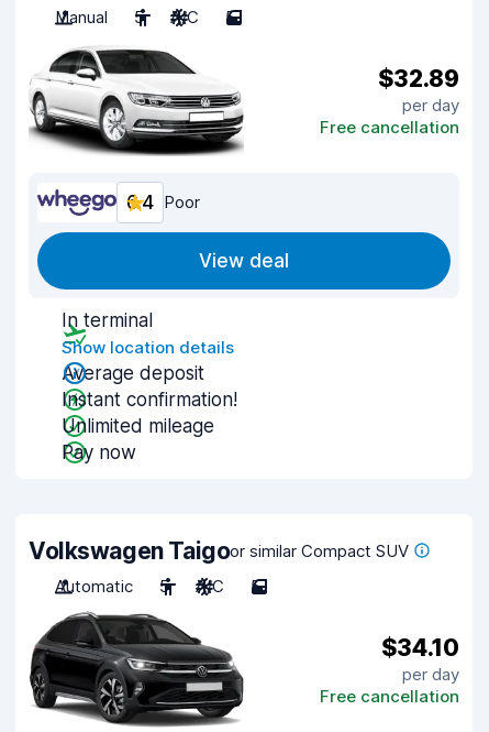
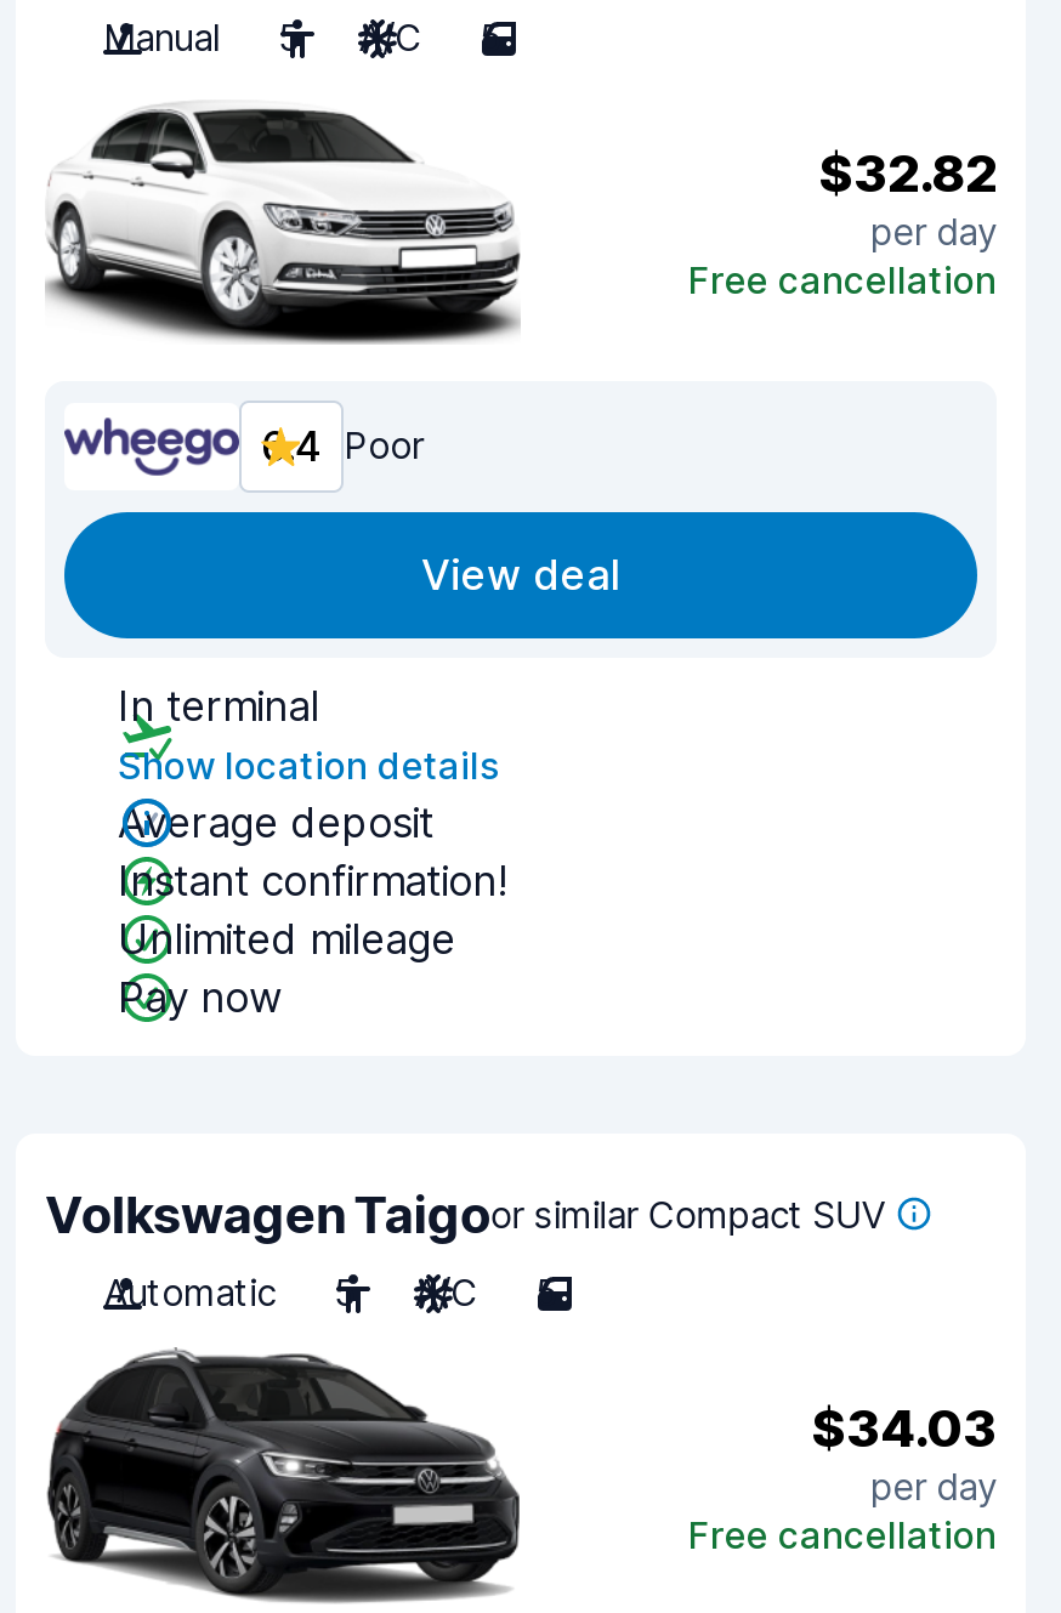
[378,64,459,92] $32.89 -> [819,142,997,203] $32.82
[381,633,459,661] $34.10 -> [812,1397,997,1458] $34.03

